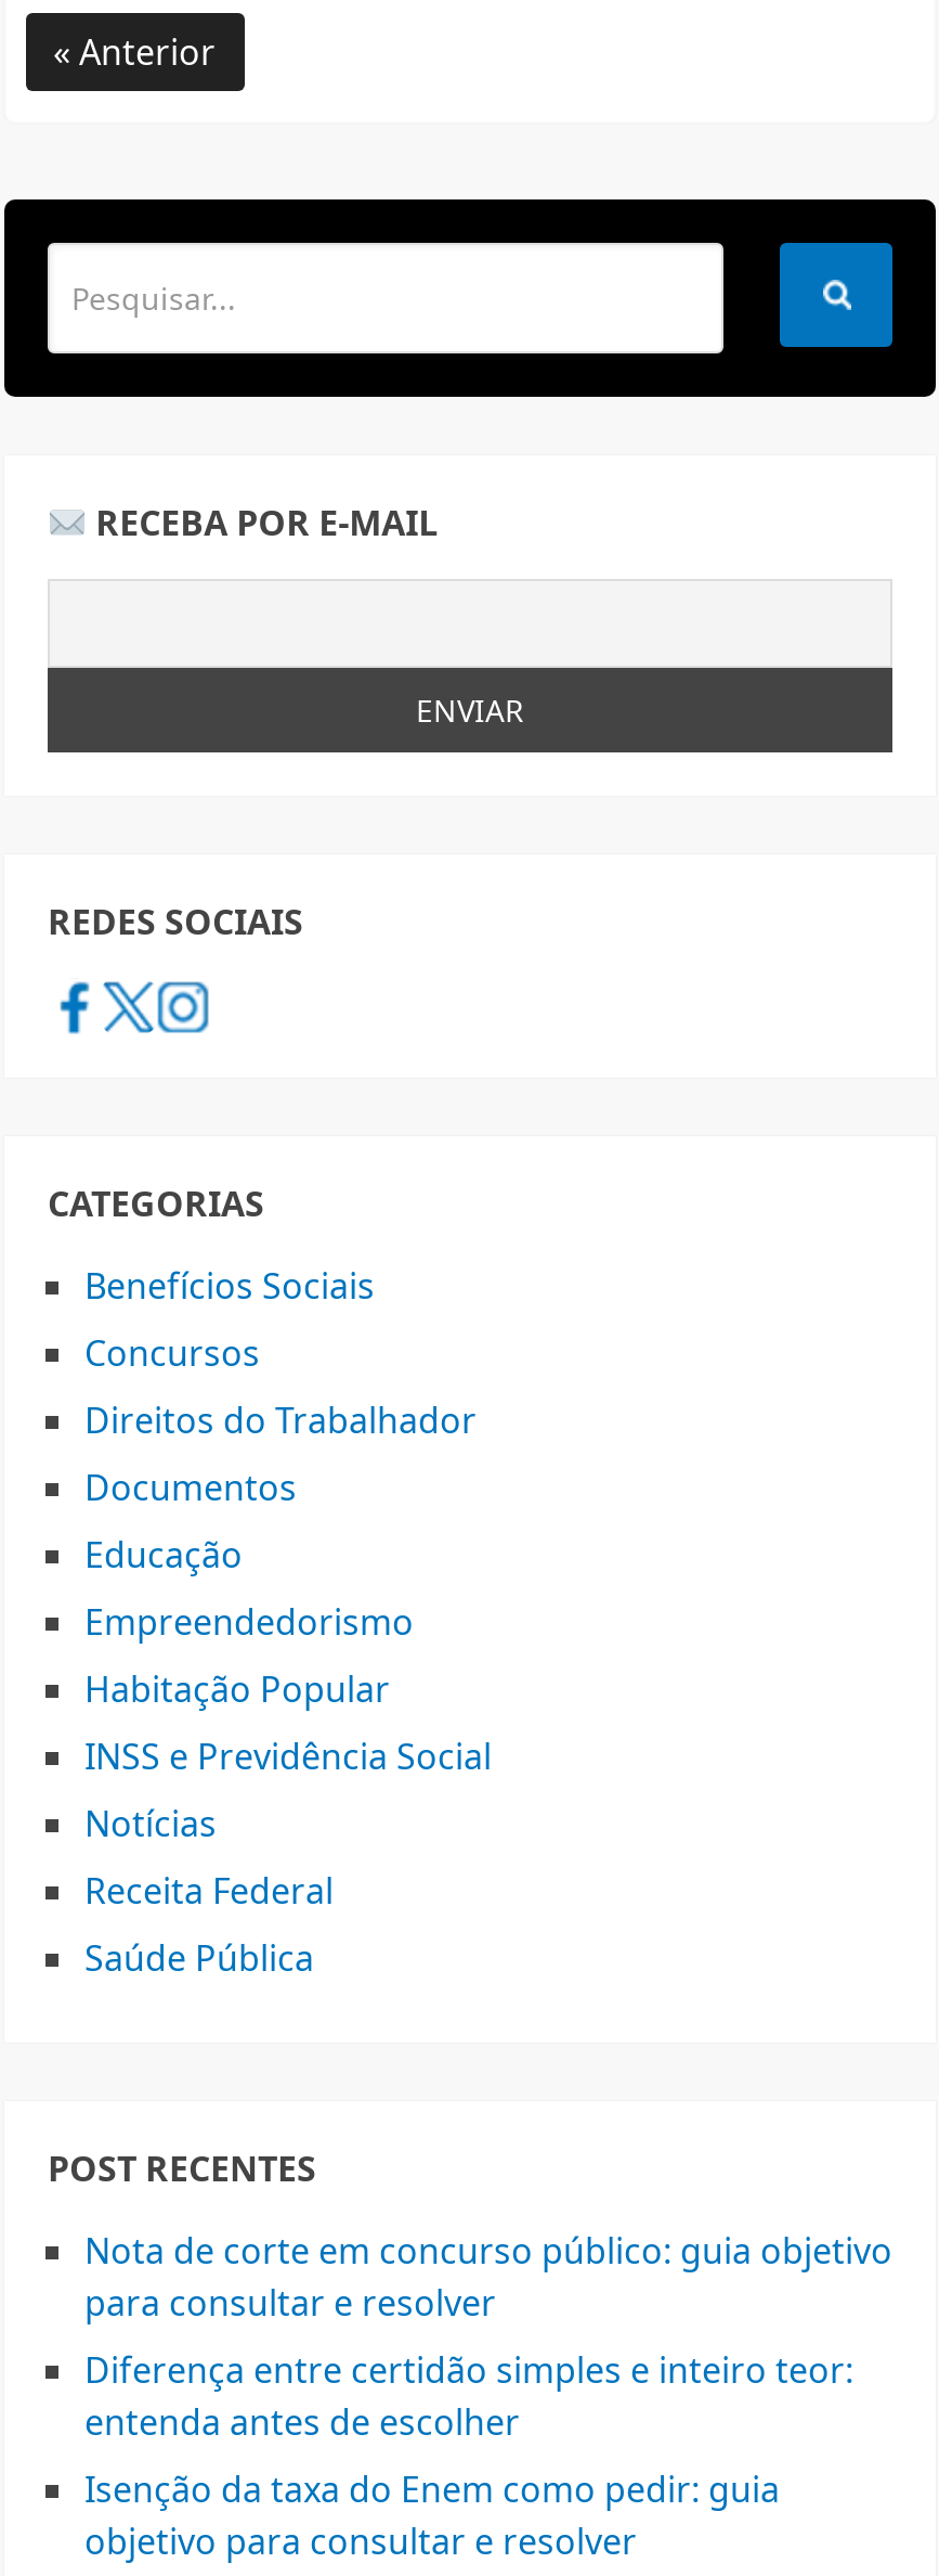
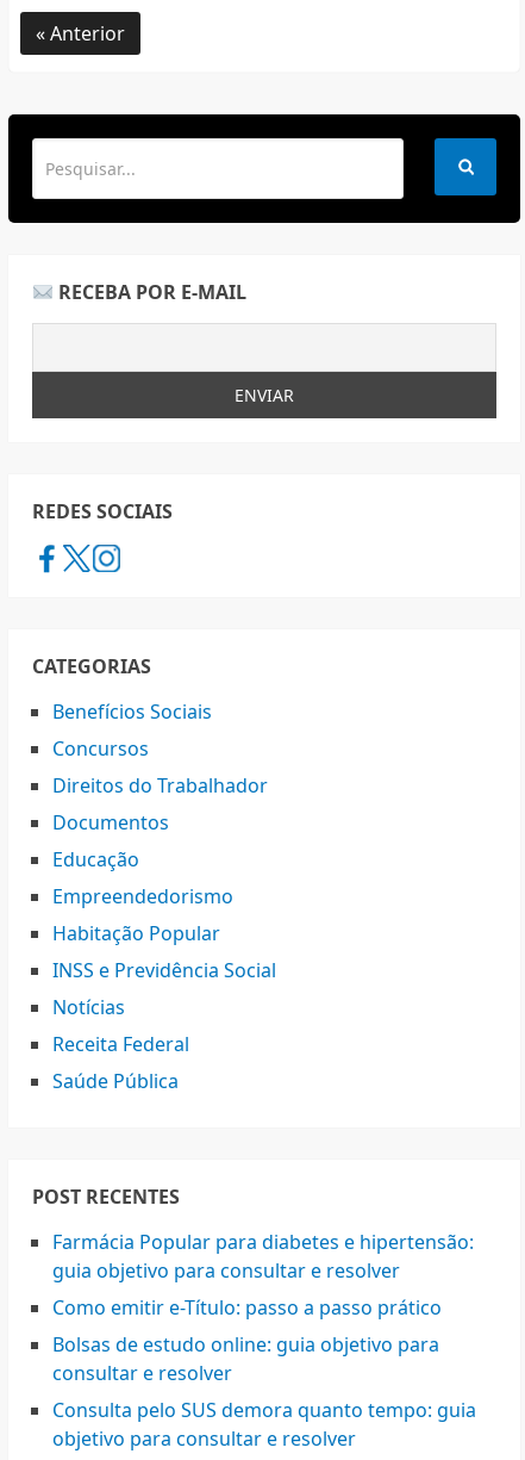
[84,2227,892,2513] Nota de corte em concurso público: guia objetivo | para consultar e resolver | Diferença entre certidão simples e inteiro teor: | entenda antes de escolher | Isenção da taxa do Enem como pedir: guia -> [52,1229,476,1423] Farmácia Popular para diabetes e hipertensão: | guia objetivo para consultar e resolver | Como emitir e-Título: passo a passo prático | Bolsas de estudo online: guia objetivo para | consultar e resolver | Consulta pelo SUS demora quanto tempo: guia

